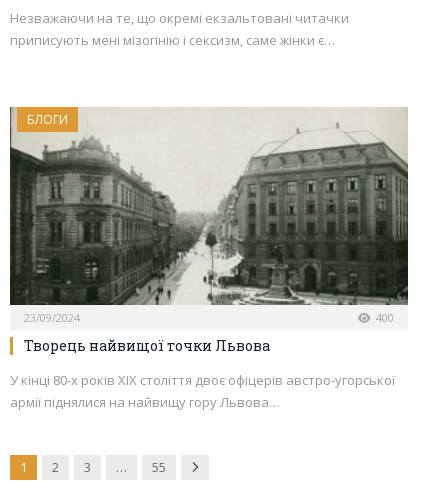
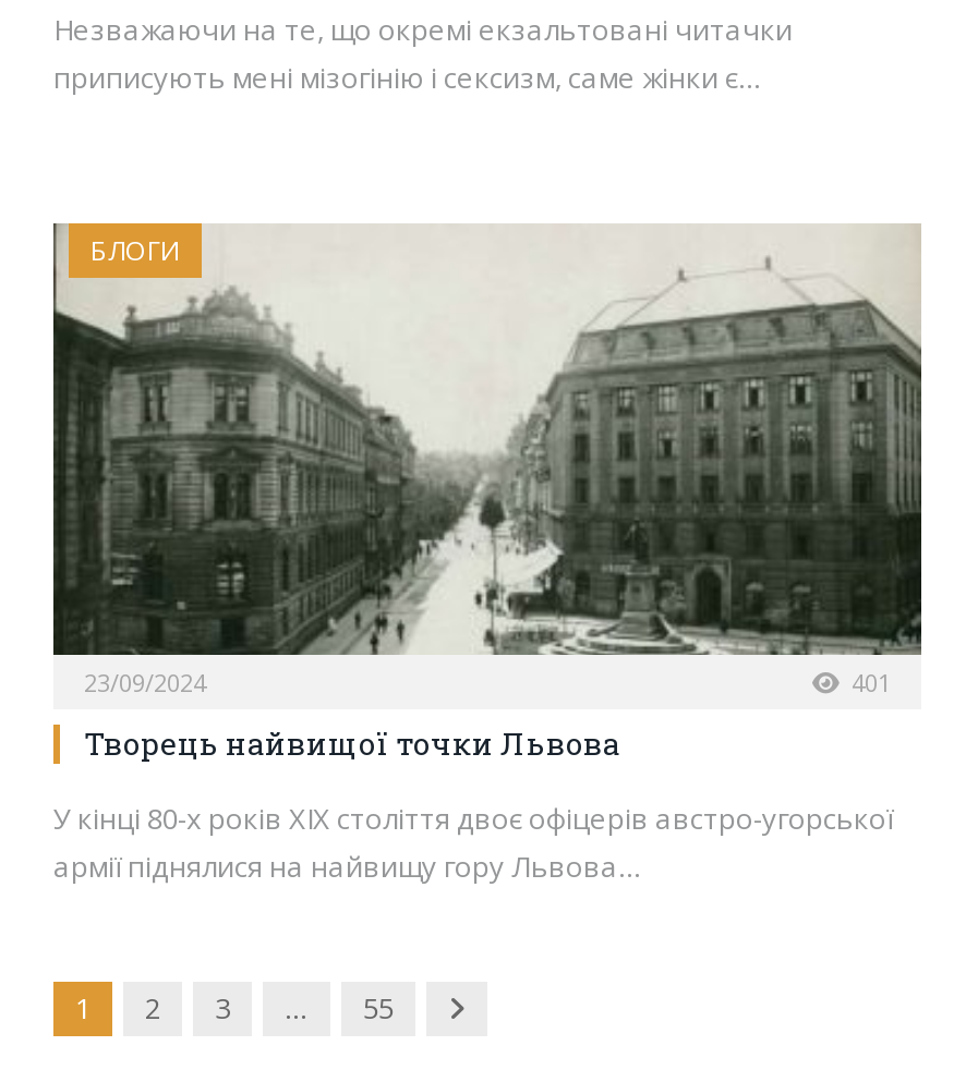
[370,310,394,325] 400 -> [838,665,891,698] 401

